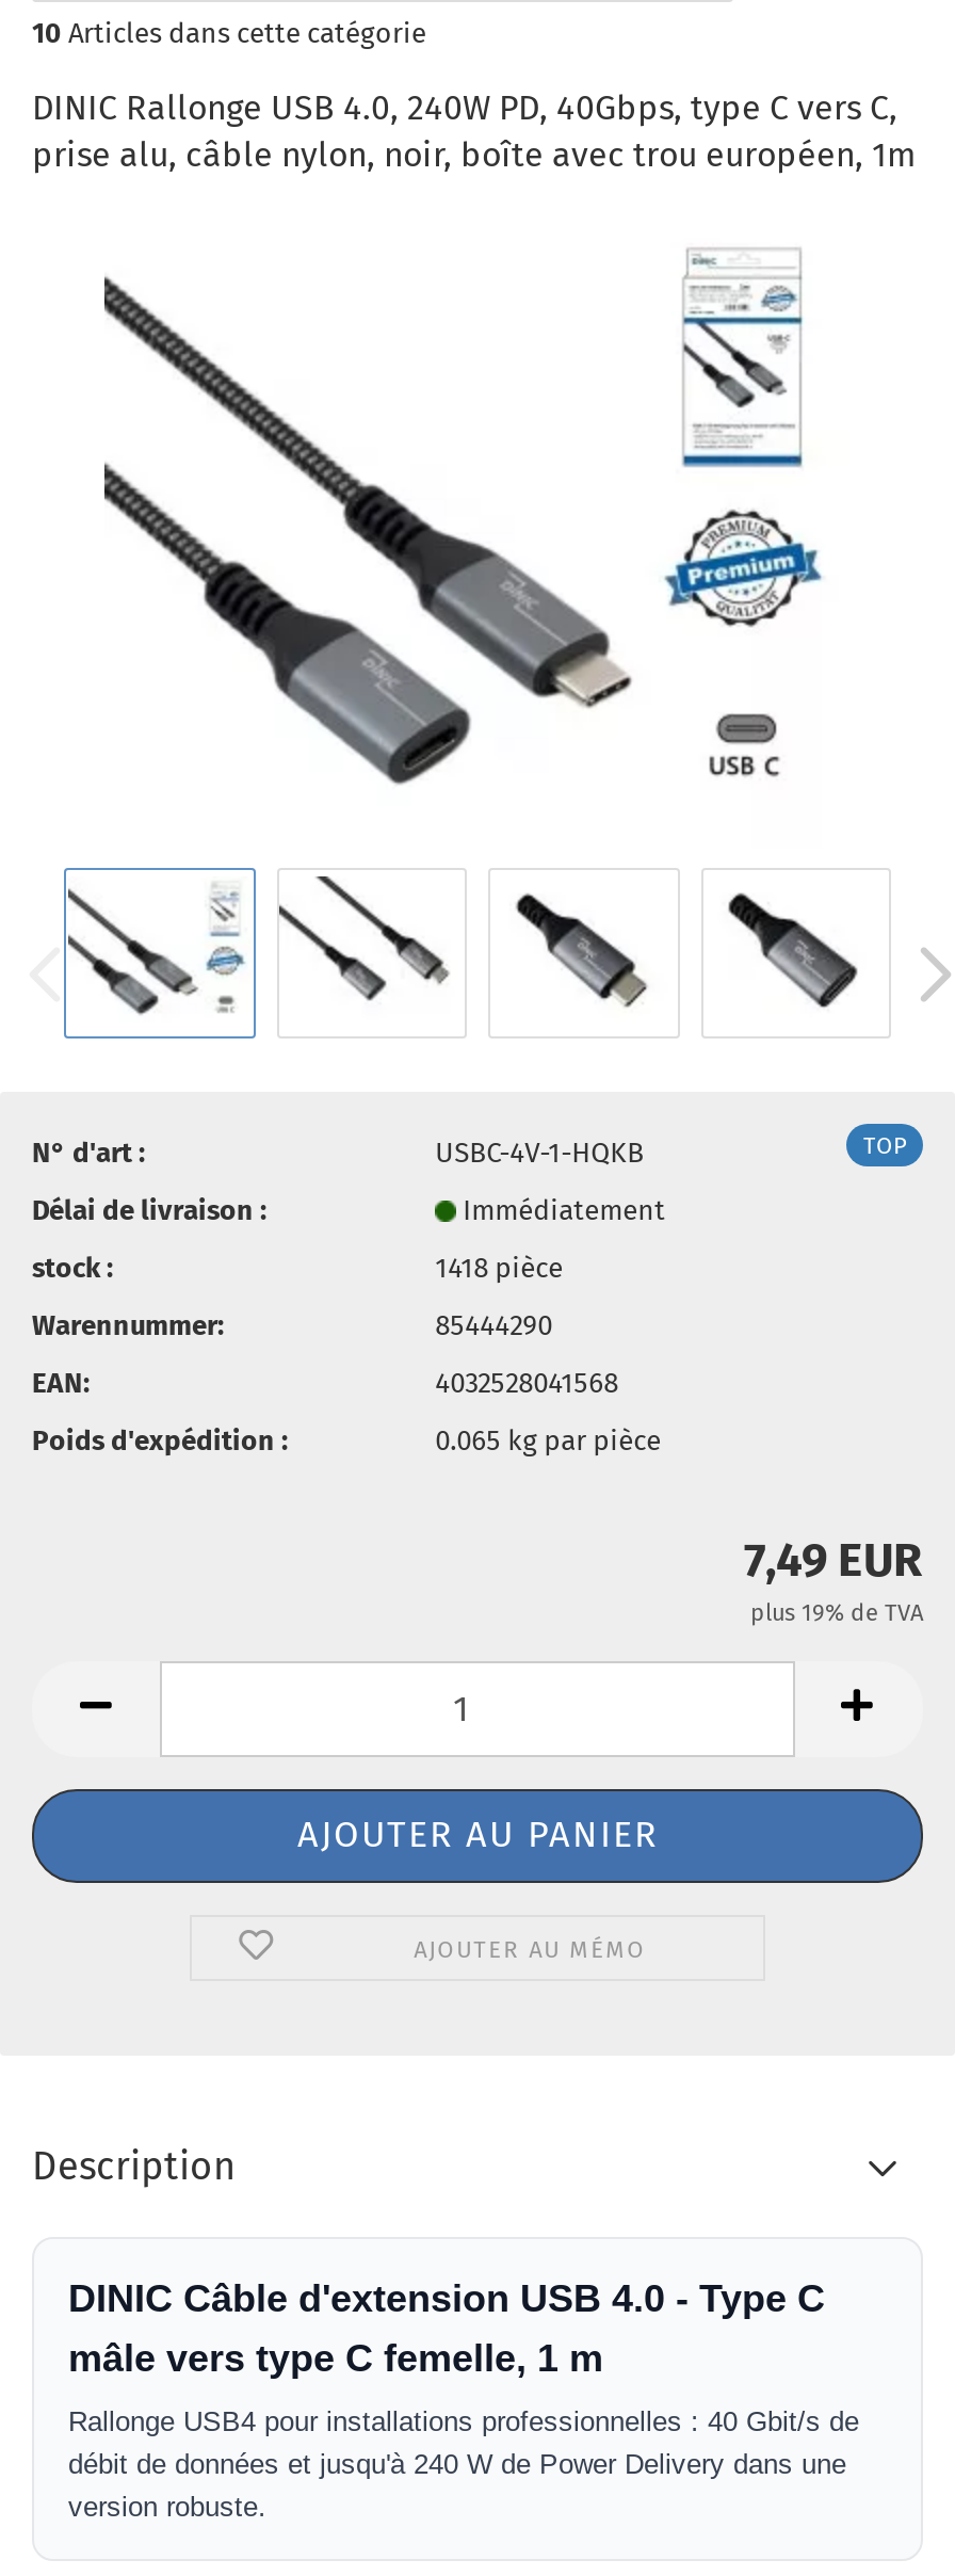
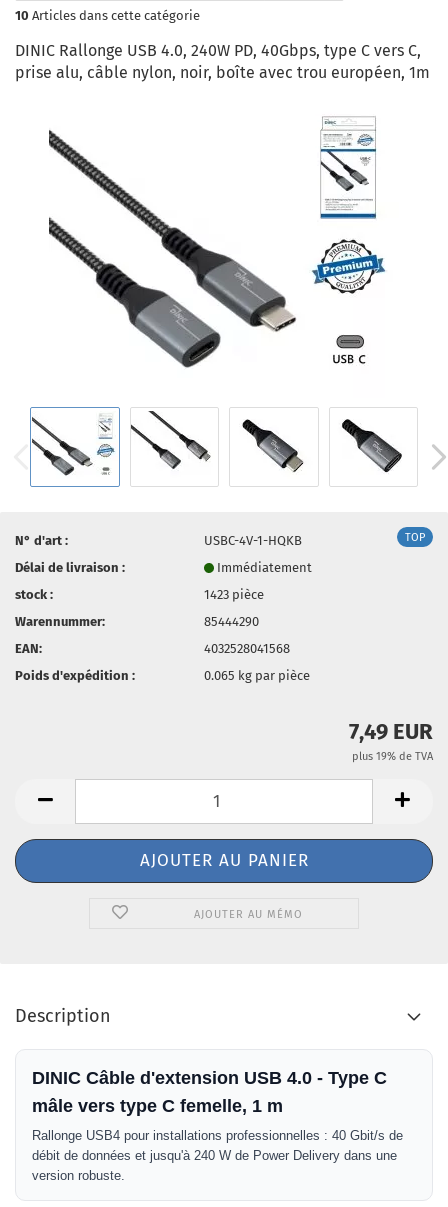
[435,1251,563,1283] 1418 pièce -> [204,586,264,601] 1423 pièce

